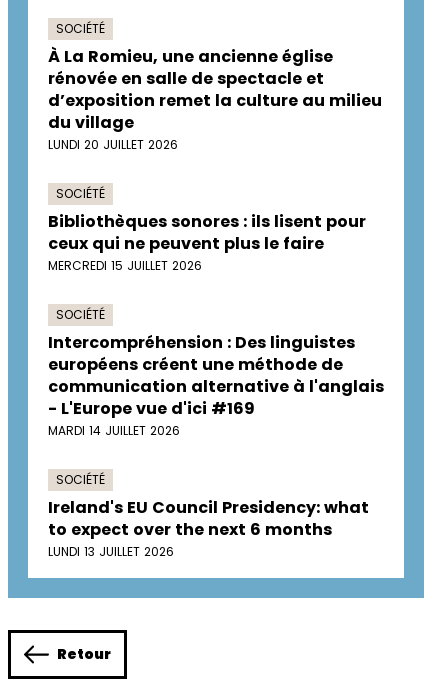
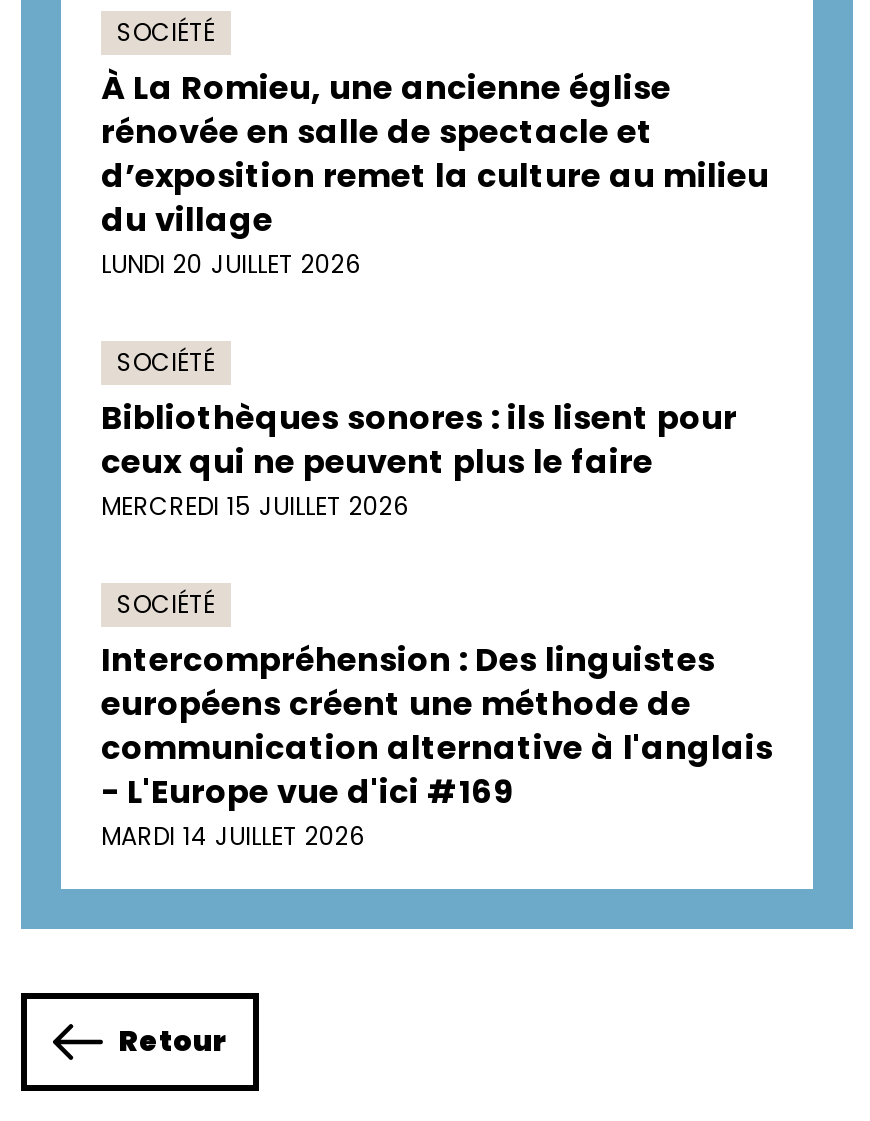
[48,471,369,560] SOCIÉTÉ | Ireland's EU Council Presidency: what | to expect over the next 6 months | LUNDI 13 JUILLET 2026 -> none

